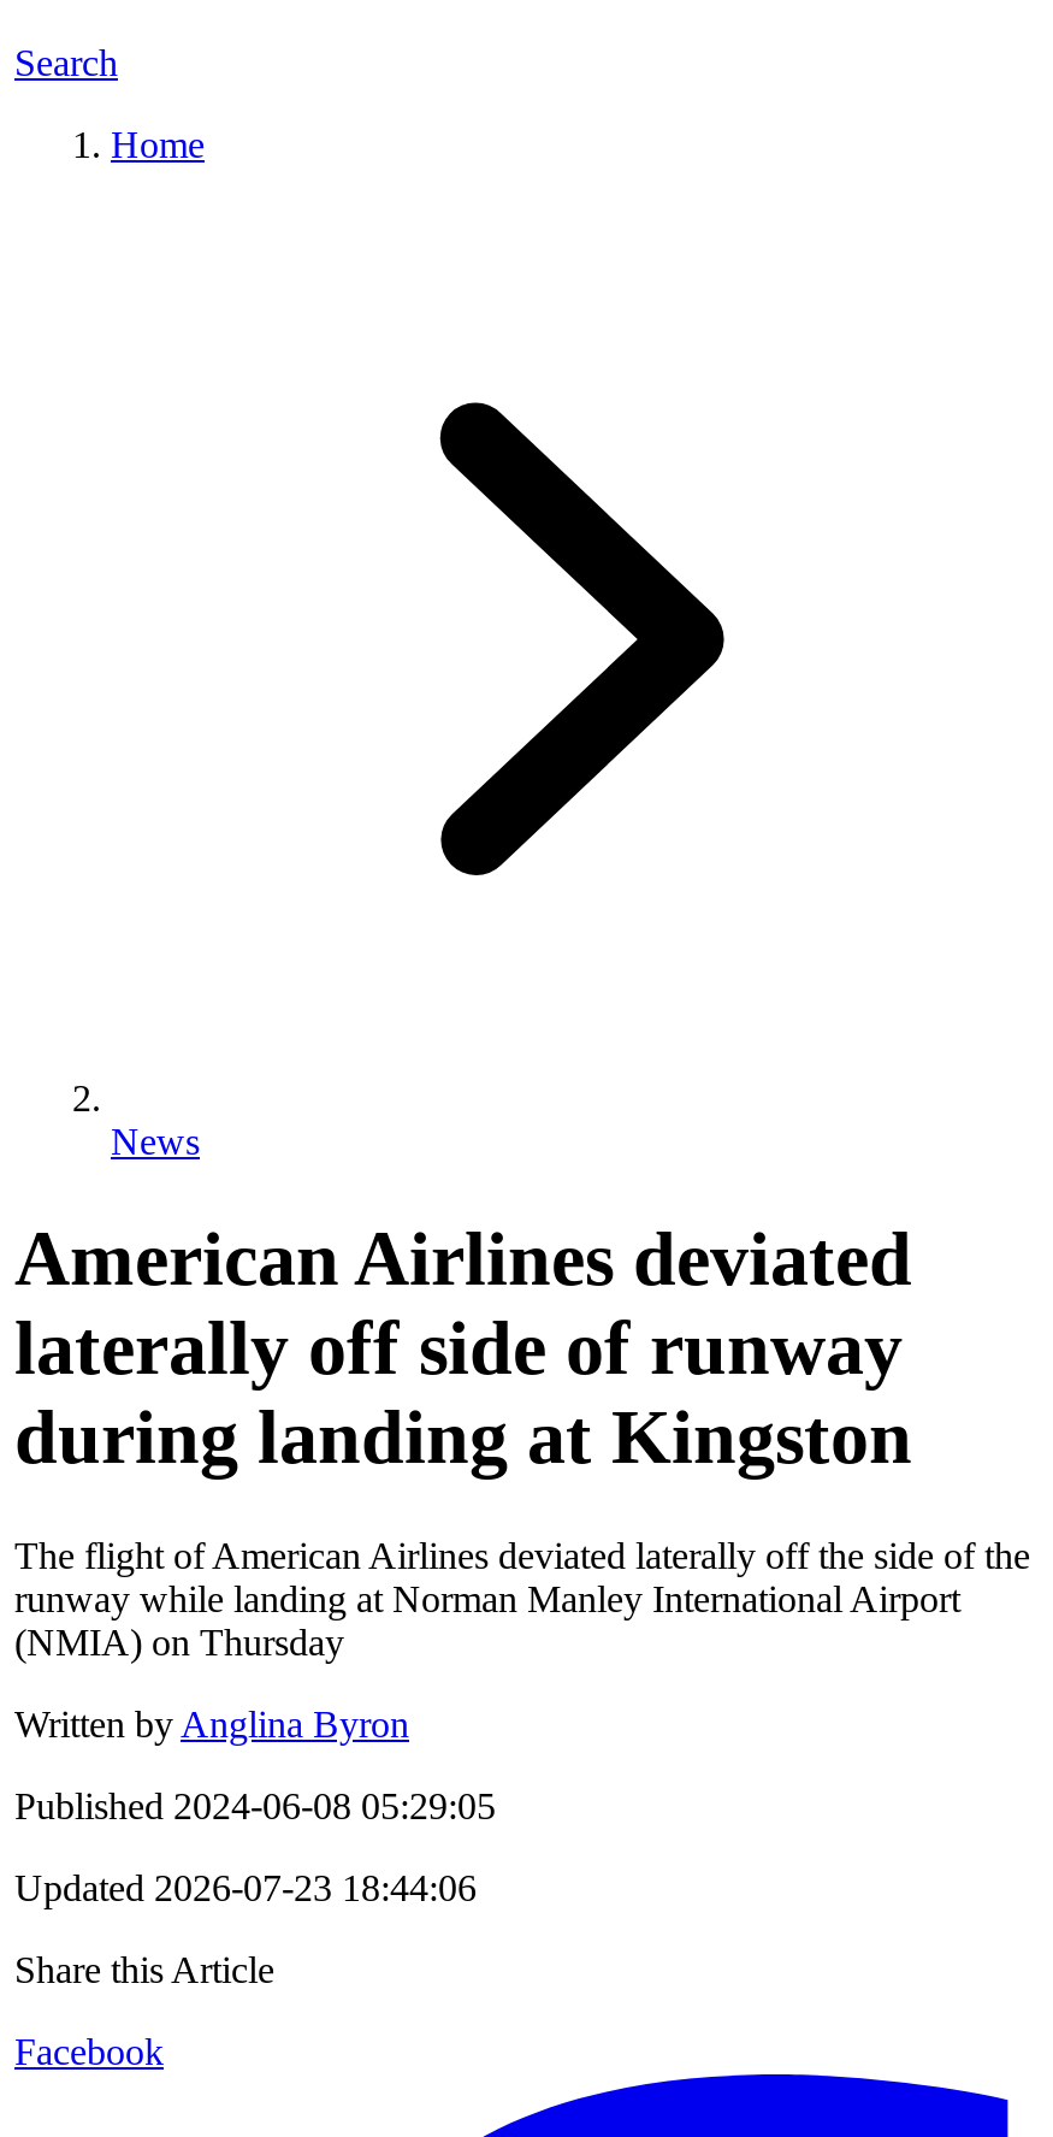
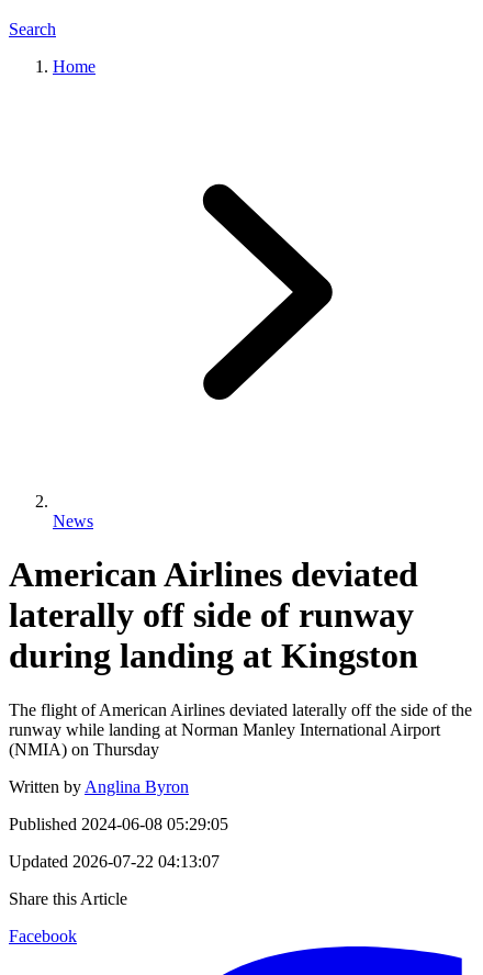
[14,1867,477,1908] Updated 2026-07-23 18:44:06 -> [9,852,220,870] Updated 2026-07-22 04:13:07

